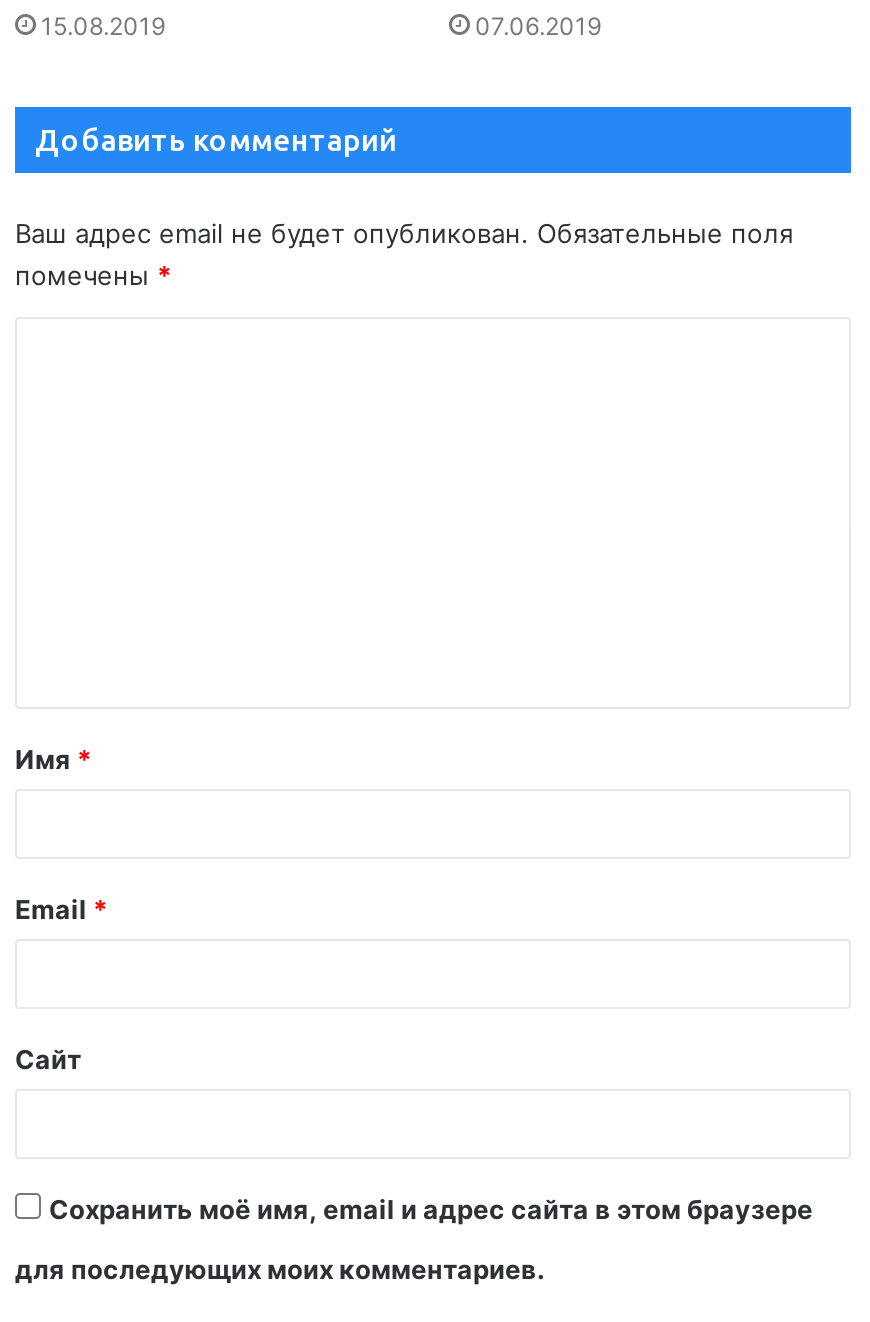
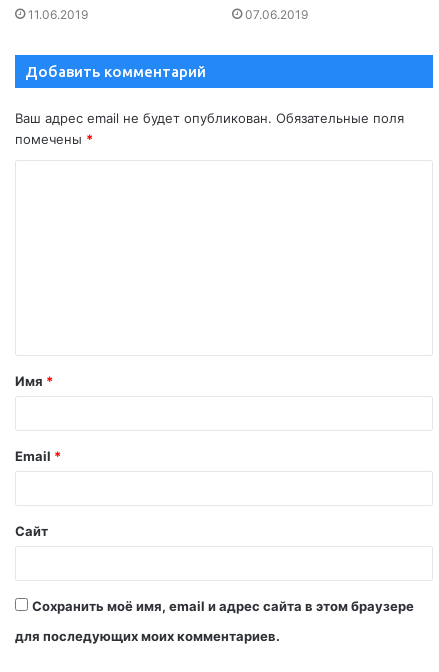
[41,10,165,40] 15.08.2019 -> [28,6,88,21] 11.06.2019

